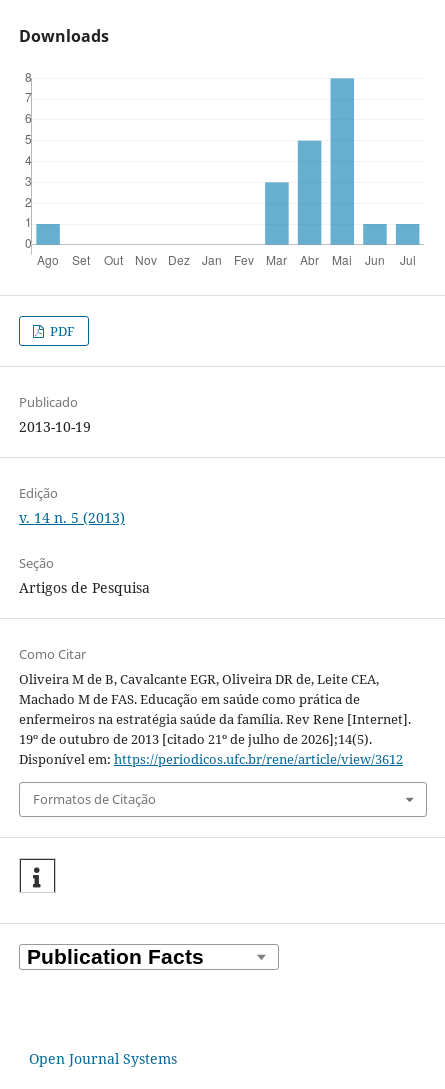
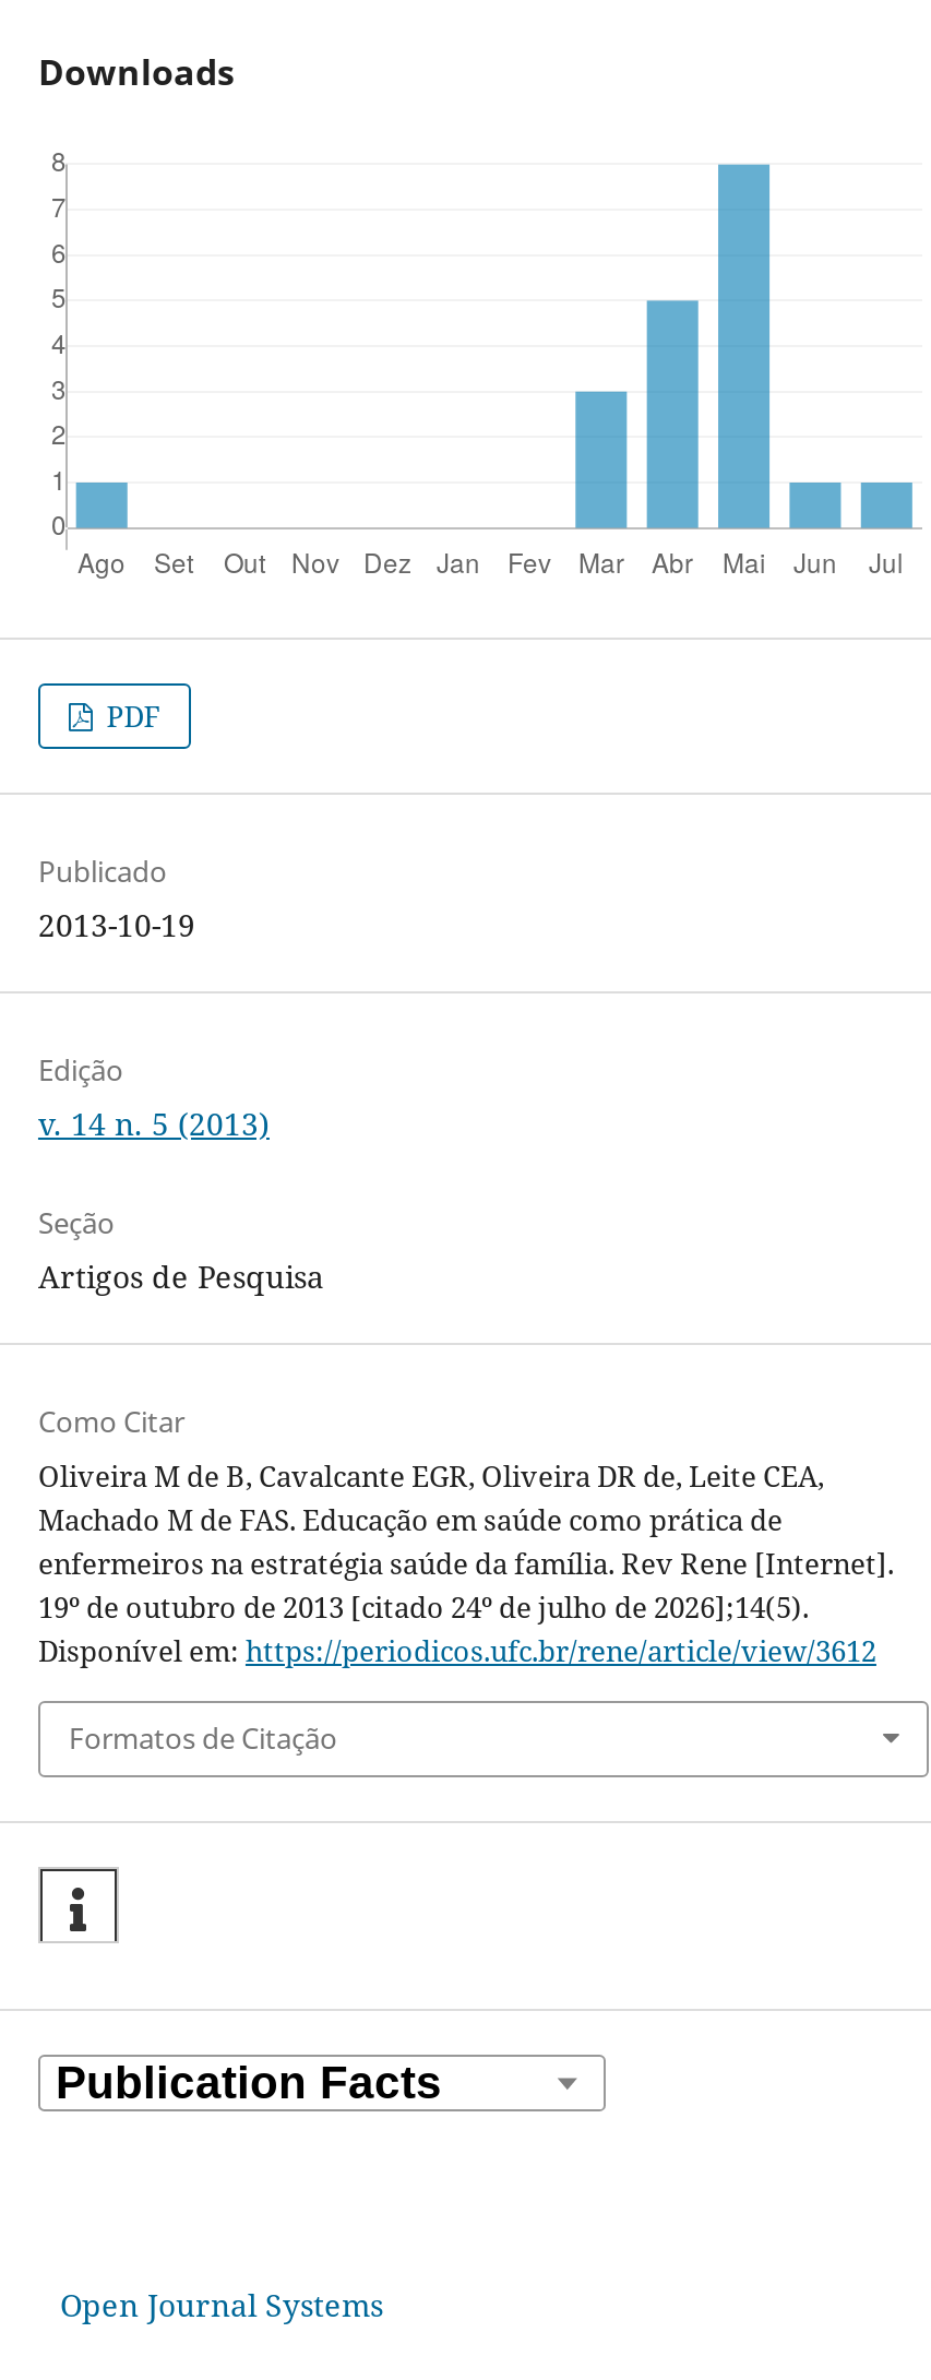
[19,730,372,748] 19º de outubro de 2013 [citado 21º de julho de 2026];14(5). -> [38,1588,809,1627] 19º de outubro de 2013 [citado 24º de julho de 2026];14(5).

